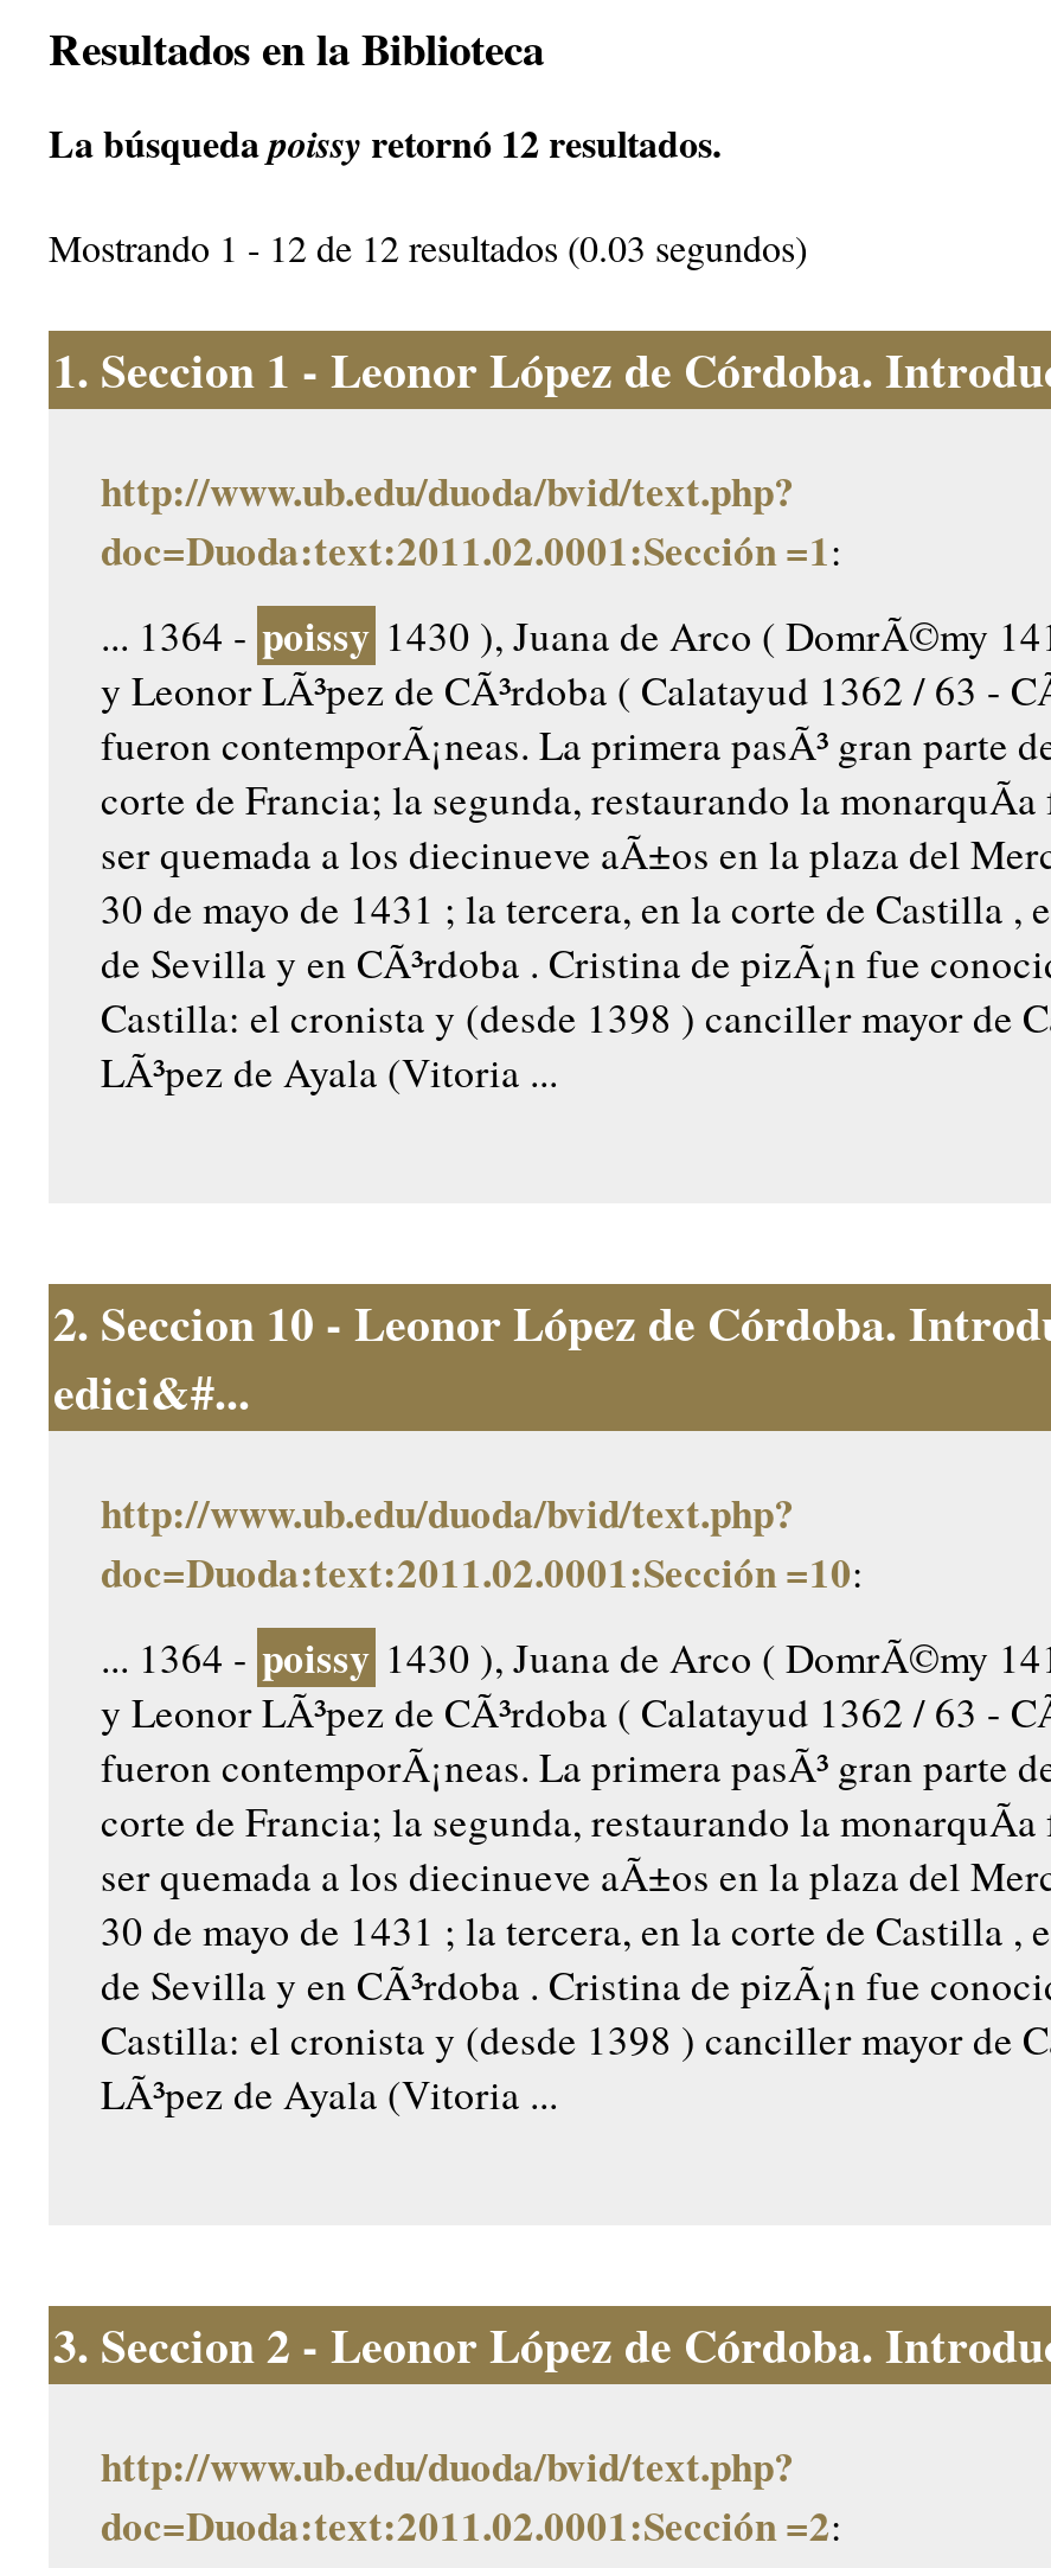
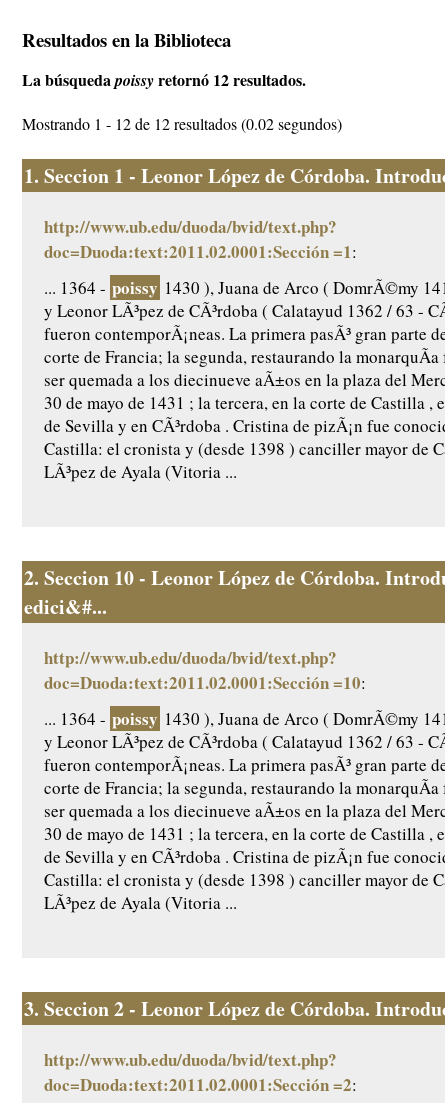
[49,223,807,272] Mostrando 1 - 12 de 12 resultados (0.03 segundos) -> [22,113,342,134] Mostrando 1 - 12 de 12 resultados (0.02 segundos)

